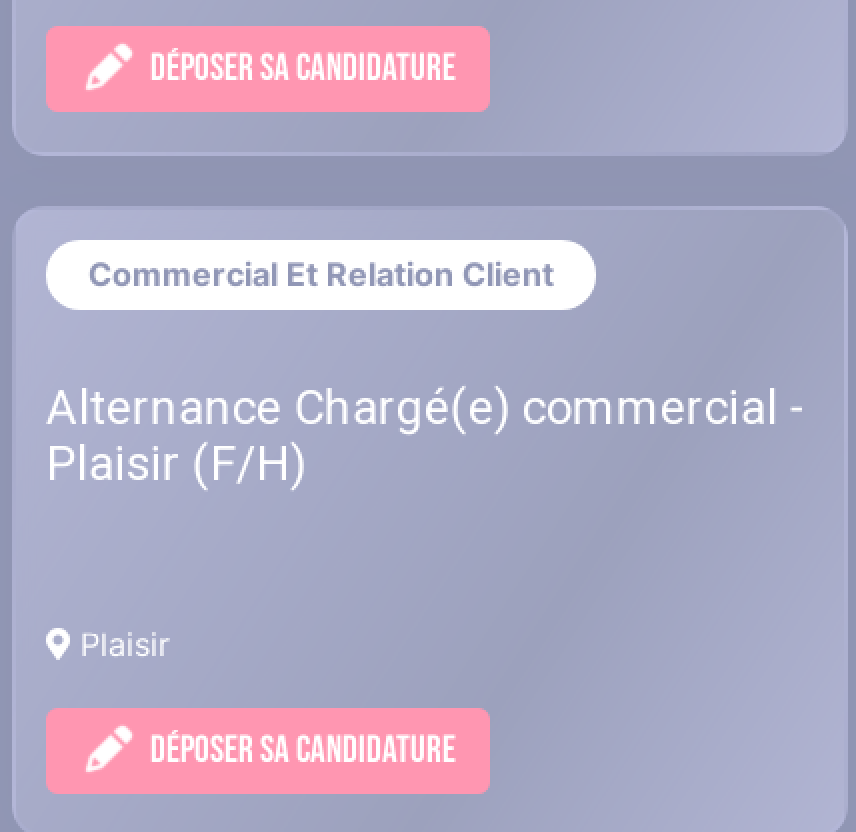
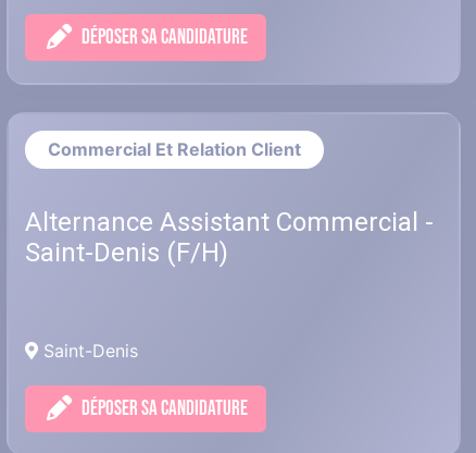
[46,380,806,492] Alternance Chargé(e) commercial - | Plaisir (F/H) -> [25,207,434,268] Alternance Assistant Commercial - | Saint-Denis (F/H)
[70,624,170,664] Plaisir -> [38,340,138,362] Saint-Denis

